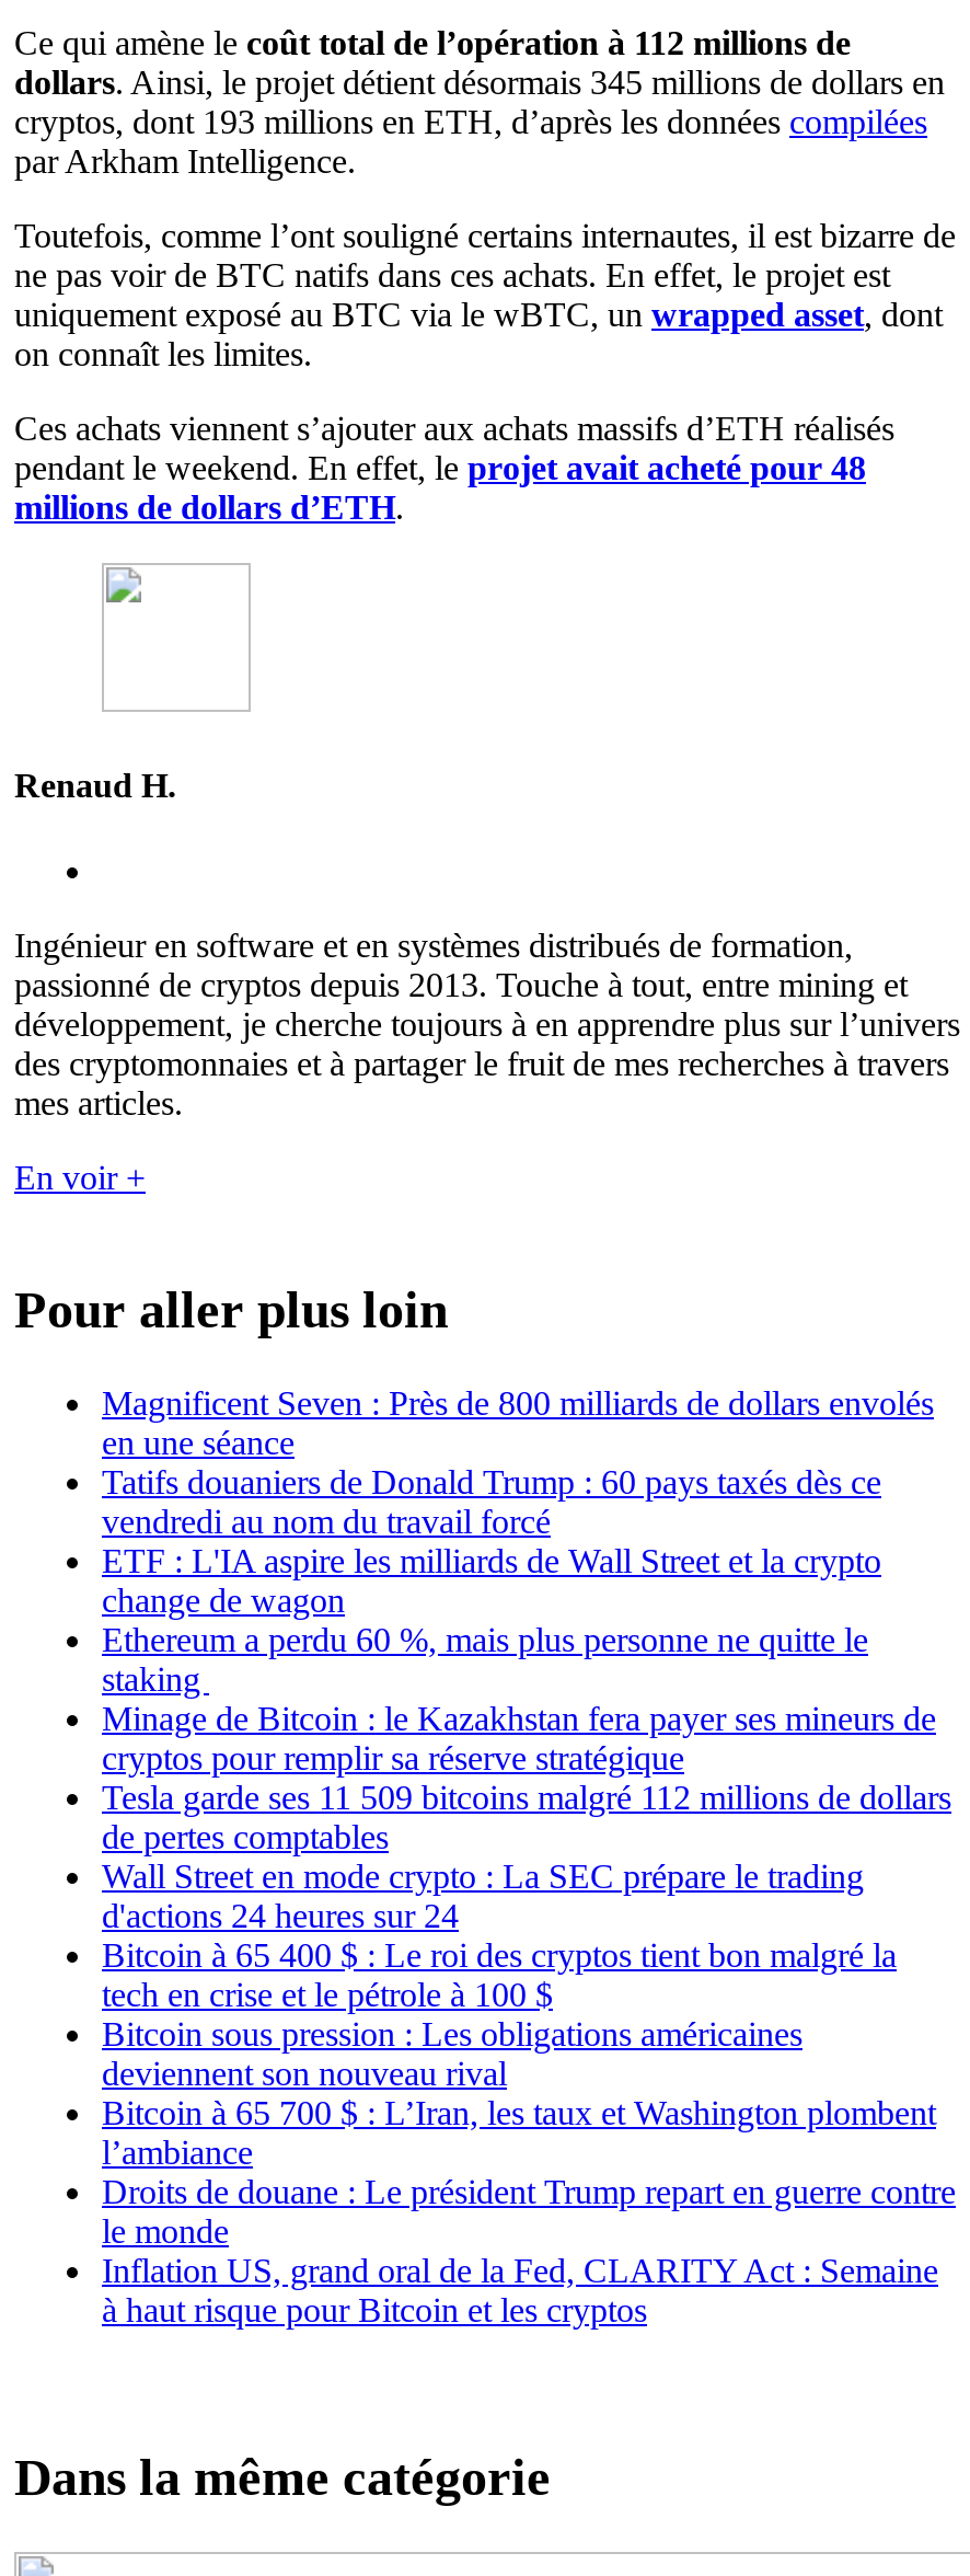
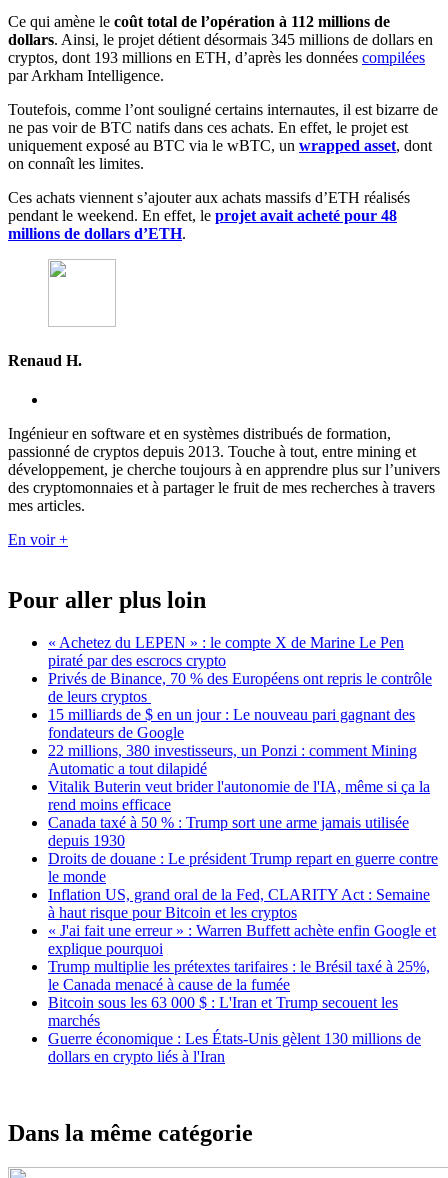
[102,1384,951,2171] Magnificent Seven : Près de 800 milliards de dollars envolés | en une séance | Tatifs douaniers de Donald Trump : 60 pays taxés dès ce | vendredi au nom du travail forcé | ETF : L'IA aspire les milliards de Wall Street et la crypto | change de wagon | Ethereum a perdu 60 %, mais plus personne ne quitte le | staking | Minage de Bitcoin : le Kazakhstan fera payer ses mineurs de | cryptos pour remplir sa réserve stratégique | Tesla garde ses 11 509 bitcoins malgré 112 millions de dollars | de pertes comptables | Wall Street en mode crypto : La SEC prépare le trading | d'actions 24 heures sur 24 | Bitcoin à 65 400 $ : Le roi des cryptos tient bon malgré la | tech en crise et le pétrole à 100 $ | Bitcoin sous pression : Les obligations américaines | deviennent son nouveau rival | Bitcoin à 65 700 $ : L’Iran, les taux et Washington plombent | l’ambiance -> [48,634,432,849] « Achetez du LEPEN » : le compte X de Marine Le Pen | piraté par des escrocs crypto | Privés de Binance, 70 % des Européens ont repris le contrôle | de leurs cryptos | 15 milliards de $ en un jour : Le nouveau pari gagnant des | fondateurs de Google | 22 millions, 380 investisseurs, un Ponzi : comment Mining | Automatic a tout dilapidé | Vitalik Buterin veut brider l'autonomie de l'IA, même si ça la | rend moins efficace | Canada taxé à 50 % : Trump sort une arme jamais utilisée | depuis 1930
moved [102,2173,956,2328] -> [48,850,438,921]: Droits de douane : Le président Trump repart en guerre contre | le monde | Inflation US, grand oral de la Fed, CLARITY Act : Semaine | à haut risque pour Bitcoin et les cryptos
none -> [48,922,436,1065] « J'ai fait une erreur » : Warren Buffett achète enfin Google et | explique pourquoi | Trump multiplie les prétextes tarifaires : le Brésil taxé à 25%, | le Canada menacé à cause de la fumée | Bitcoin sous les 63 000 $ : L'Iran et Trump secouent les | marchés | Guerre économique : Les États-Unis gèlent 130 millions de | dollars en crypto liés à l'Iran

